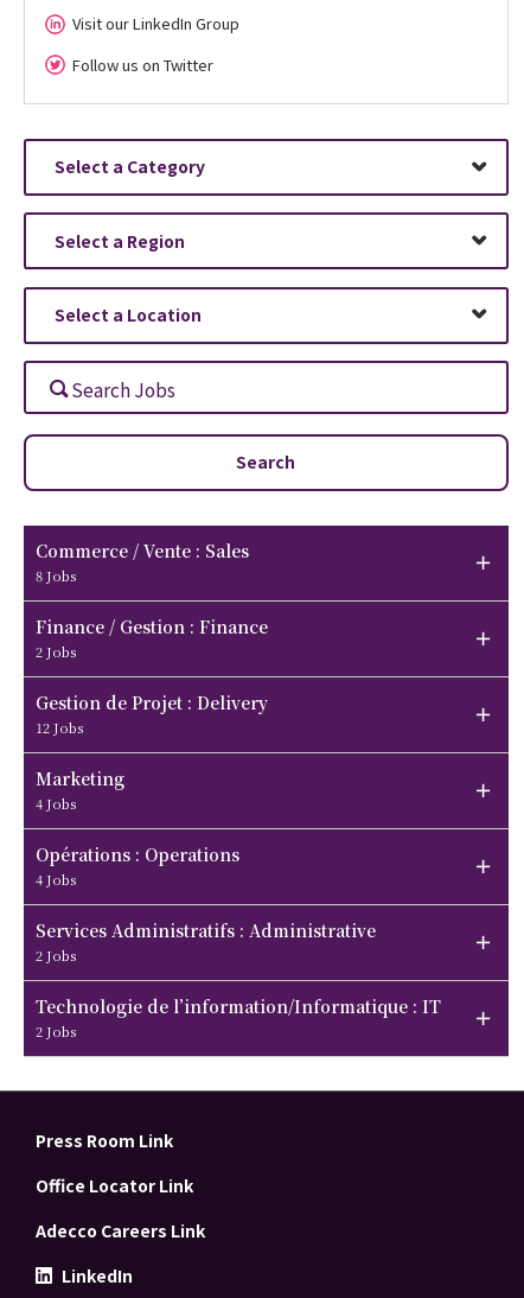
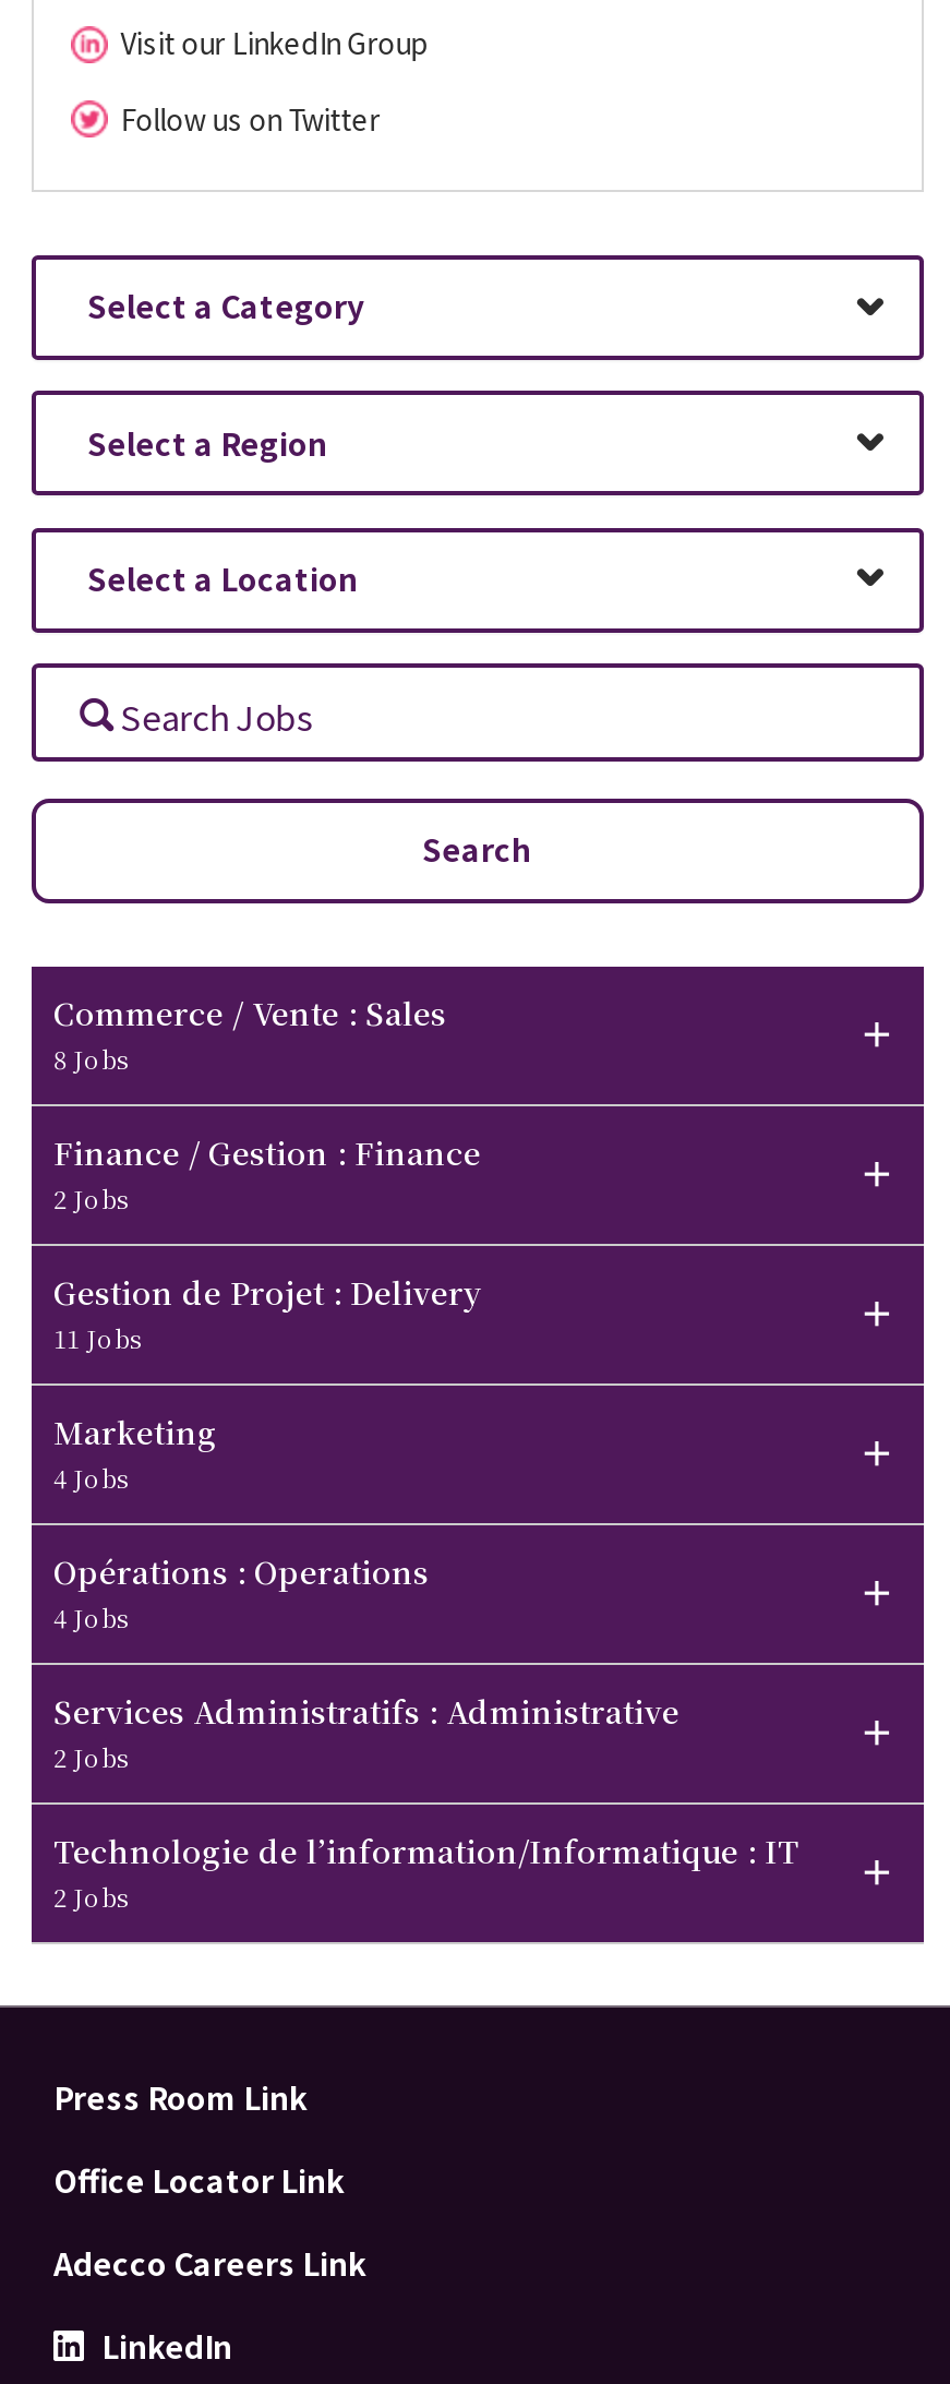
[36,718,84,737] 12 Jobs -> [53,1320,143,1355] 11 Jobs

